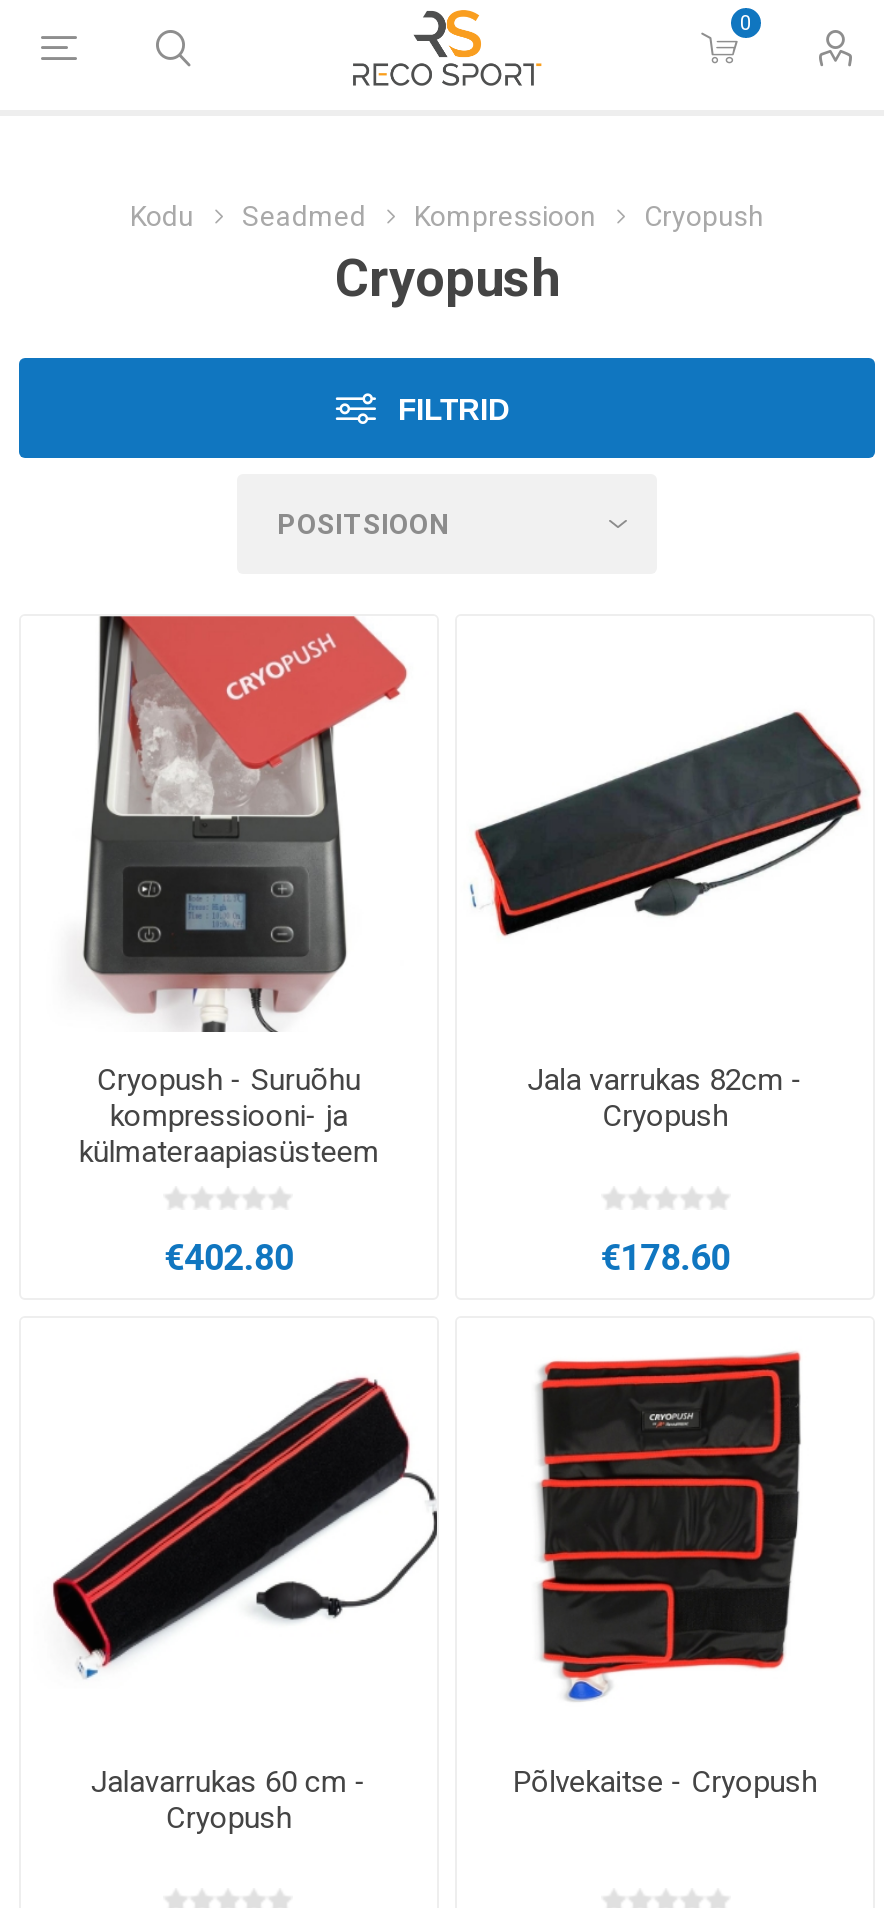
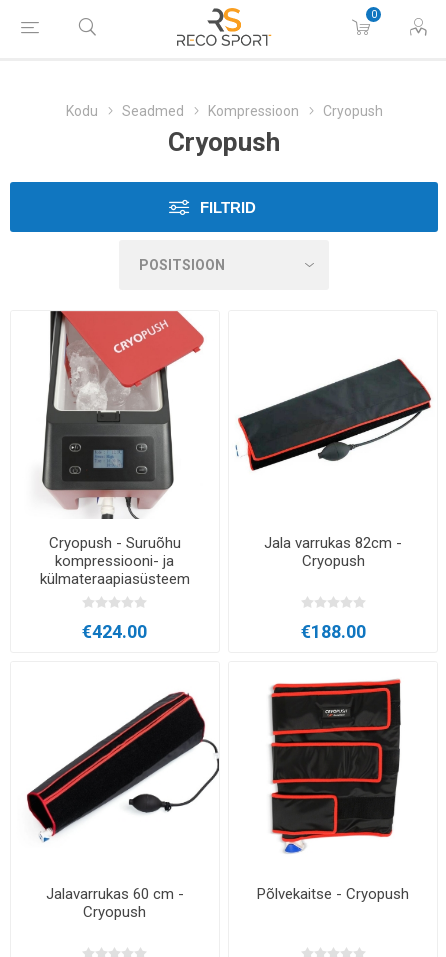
[164,1235,294,1277] €402.80 -> [82,621,147,642] €424.00
[600,1235,730,1277] €178.60 -> [301,621,366,642] €188.00

